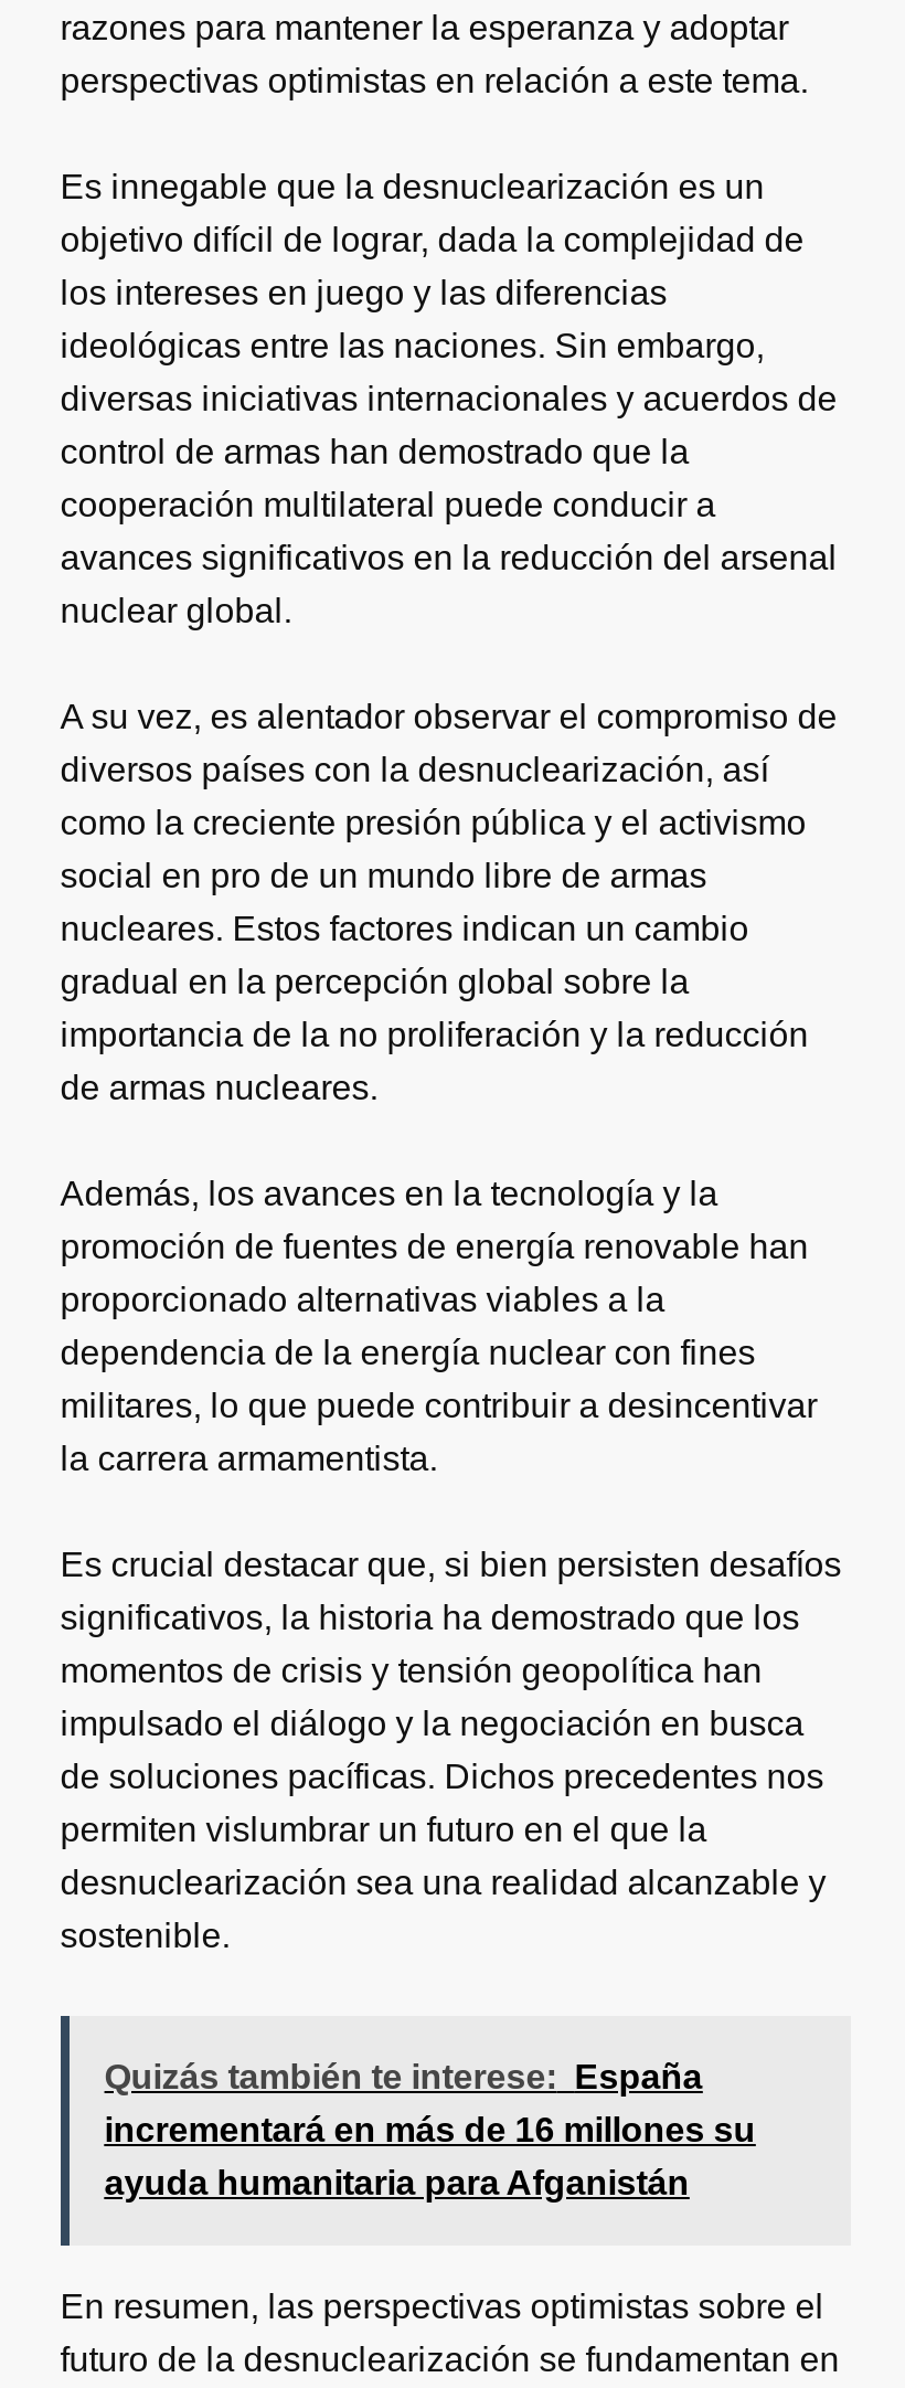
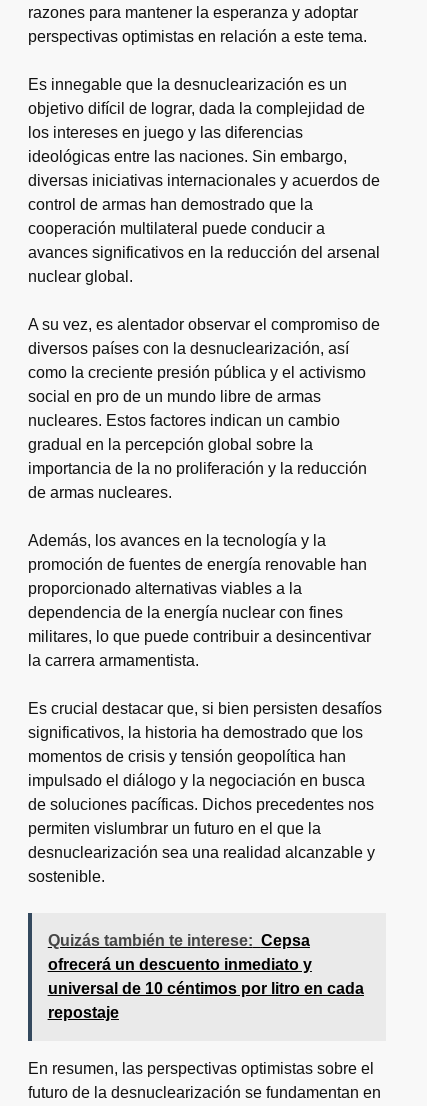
[104,2058,756,2201] Quizás también te interese: España | incrementará en más de 16 millones su | ayuda humanitaria para Afganistán -> [48,932,364,1021] Quizás también te interese: Cepsa | ofrecerá un descuento inmediato y | universal de 10 céntimos por litro en cada | repostaje

